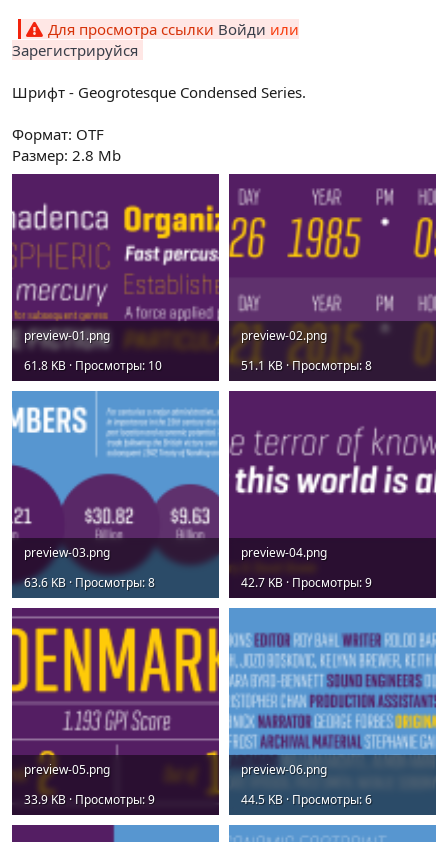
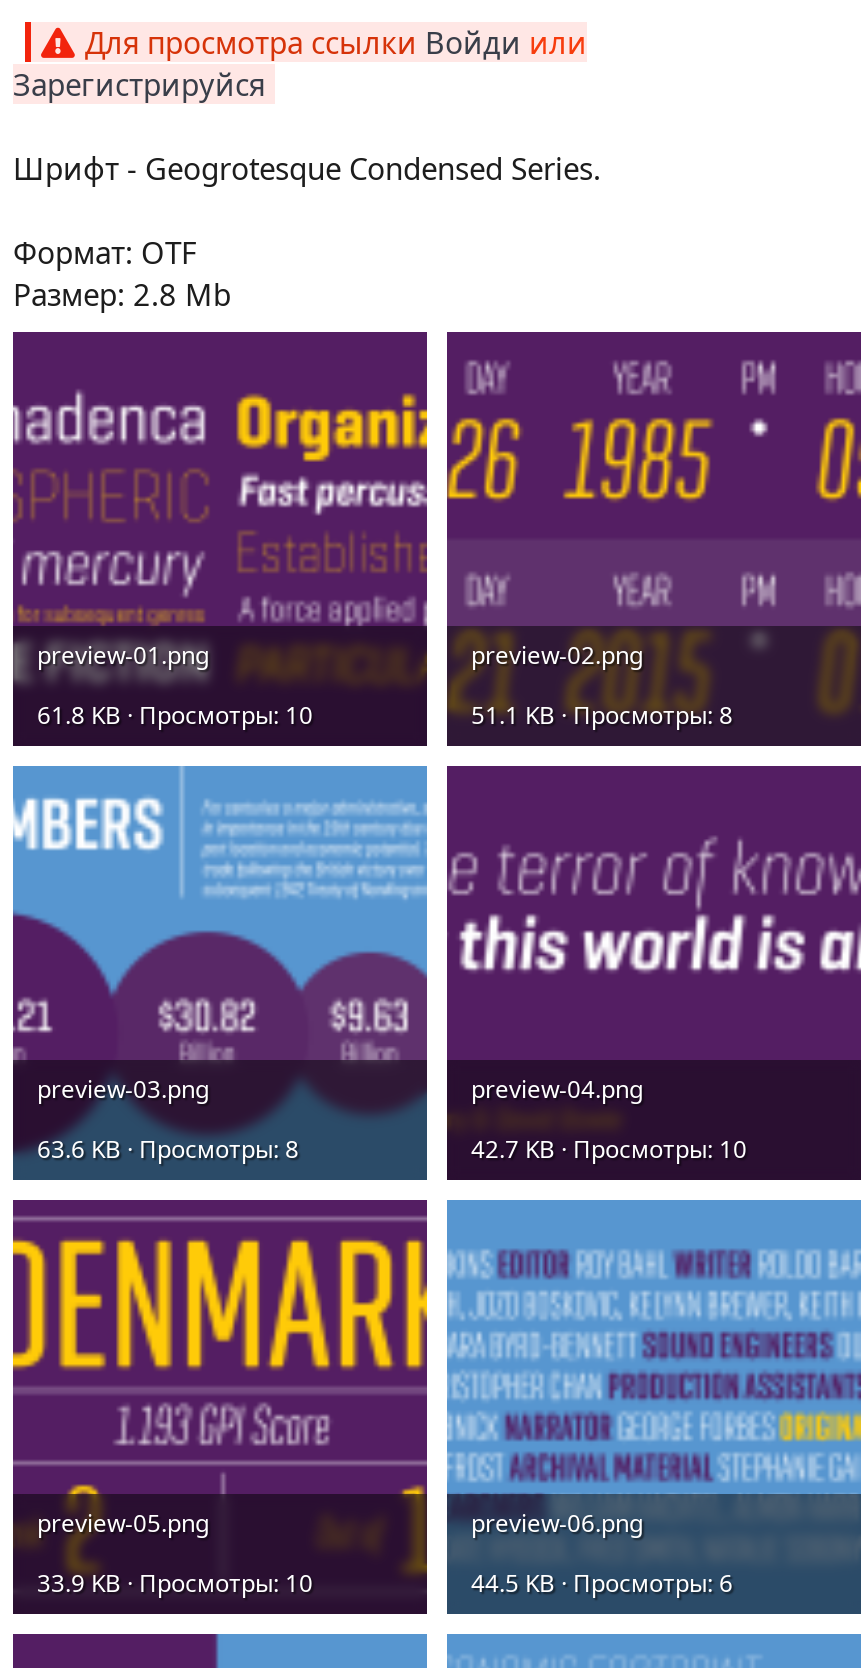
[241,574,372,591] 42.7 KB · Просмотры: 9 -> [471,1132,747,1166] 42.7 KB · Просмотры: 10
[24,791,155,808] 33.9 KB · Просмотры: 9 -> [37,1566,313,1600] 33.9 KB · Просмотры: 10

